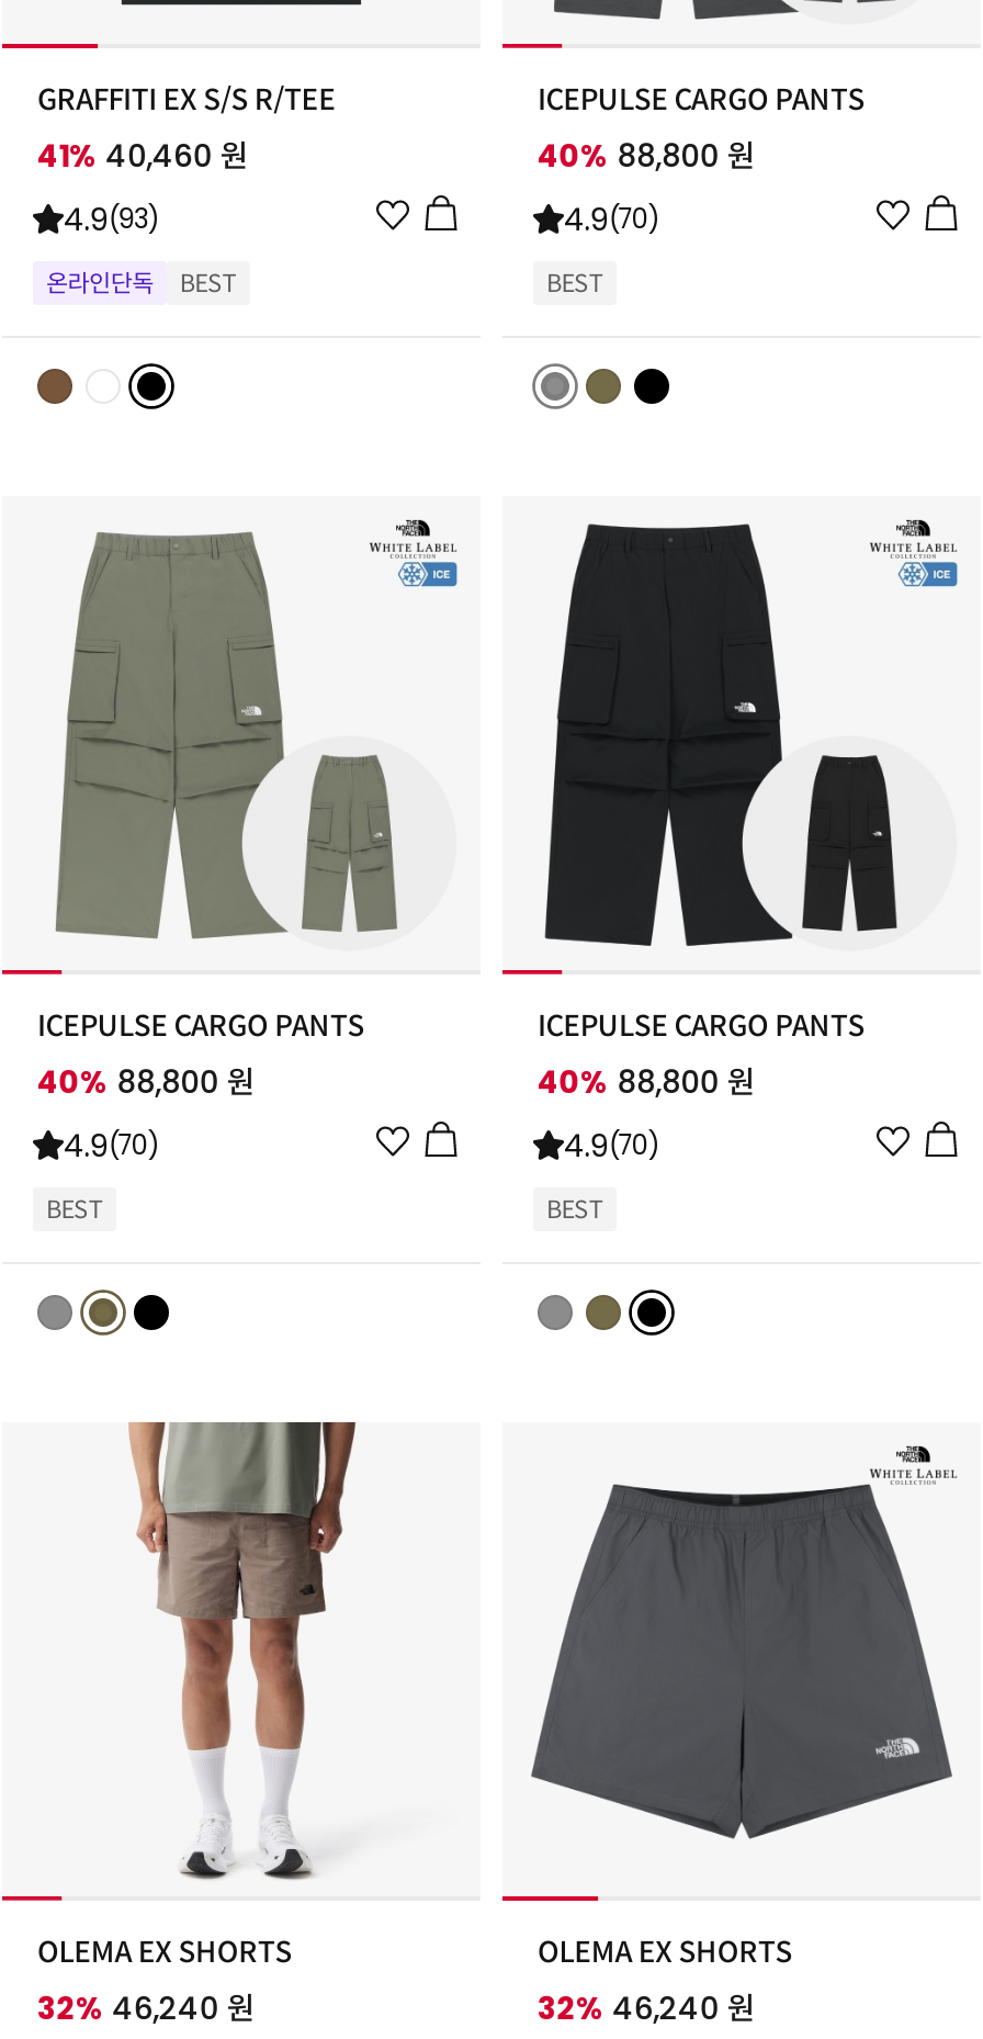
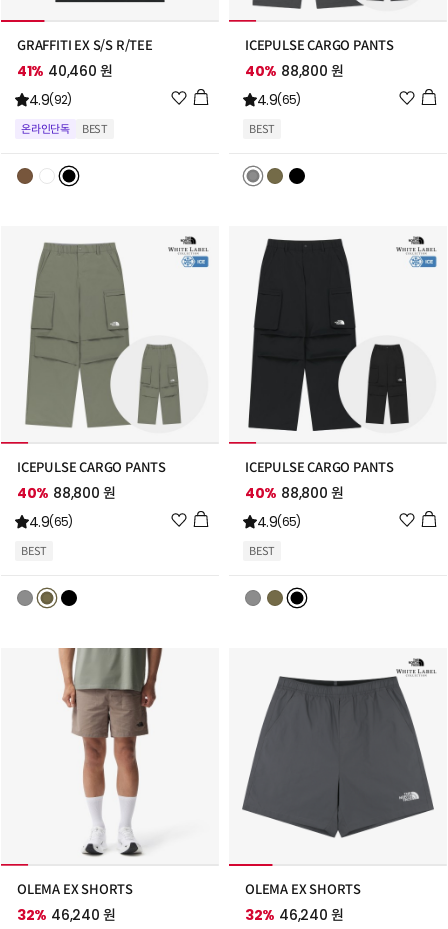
[64,198,158,242] 4.9(93) -> [29,90,72,110] 4.9(92)
[564,198,658,242] 4.9(70) -> [257,90,301,110] 4.9(65)
[64,1124,158,1168] 4.9(70) -> [29,512,73,532] 4.9(65)
[564,1124,658,1168] 4.9(70) -> [257,512,301,532] 4.9(65)

